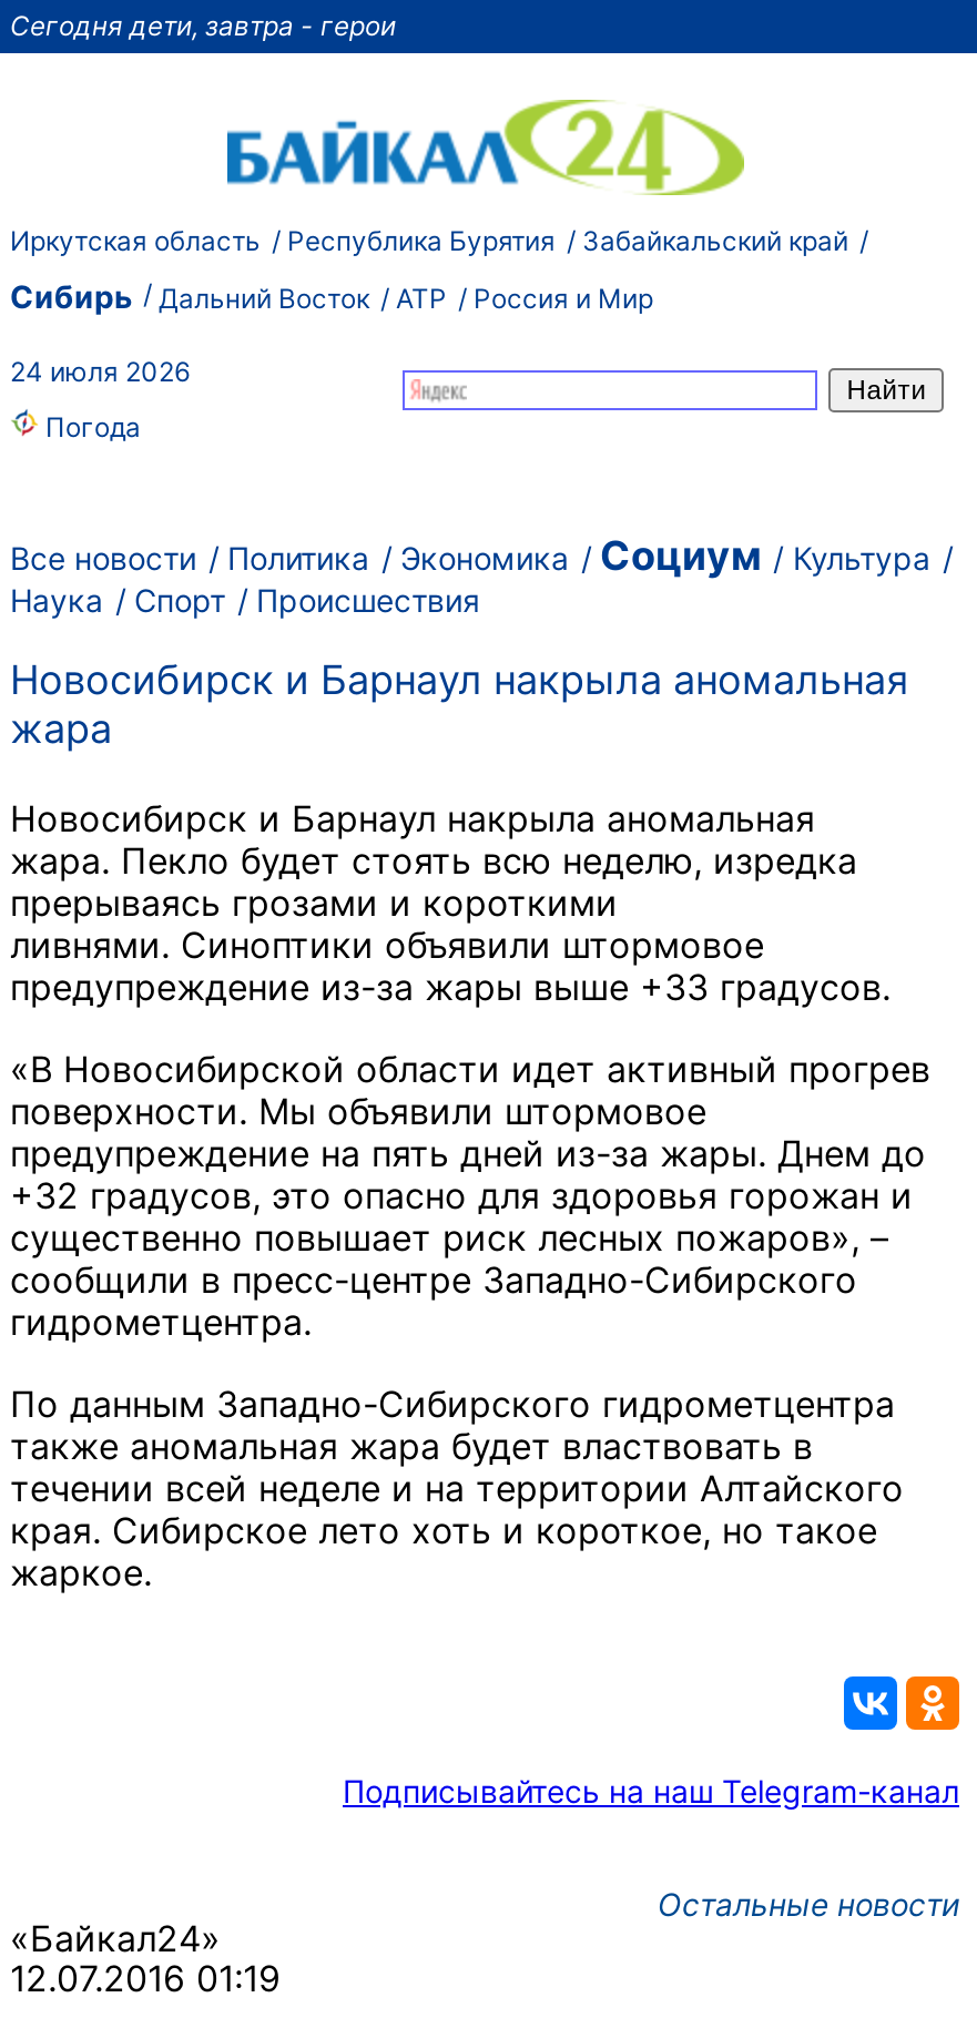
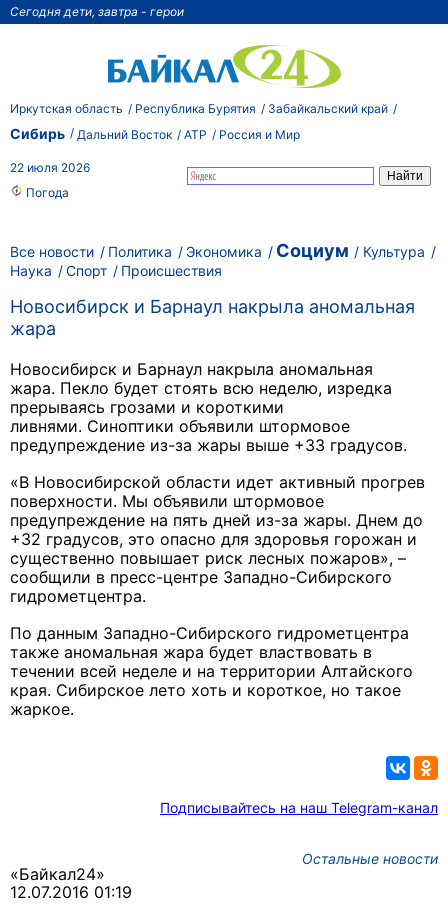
[10,355,190,388] 24 июля 2026 -> [10,160,90,175] 22 июля 2026

